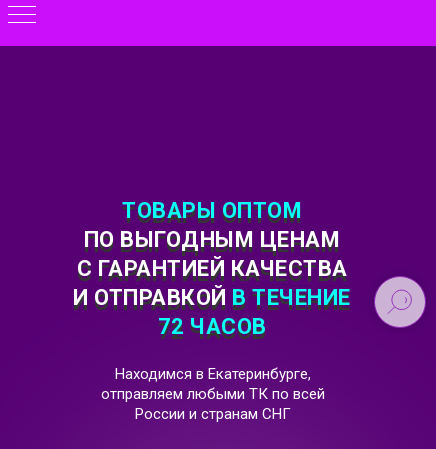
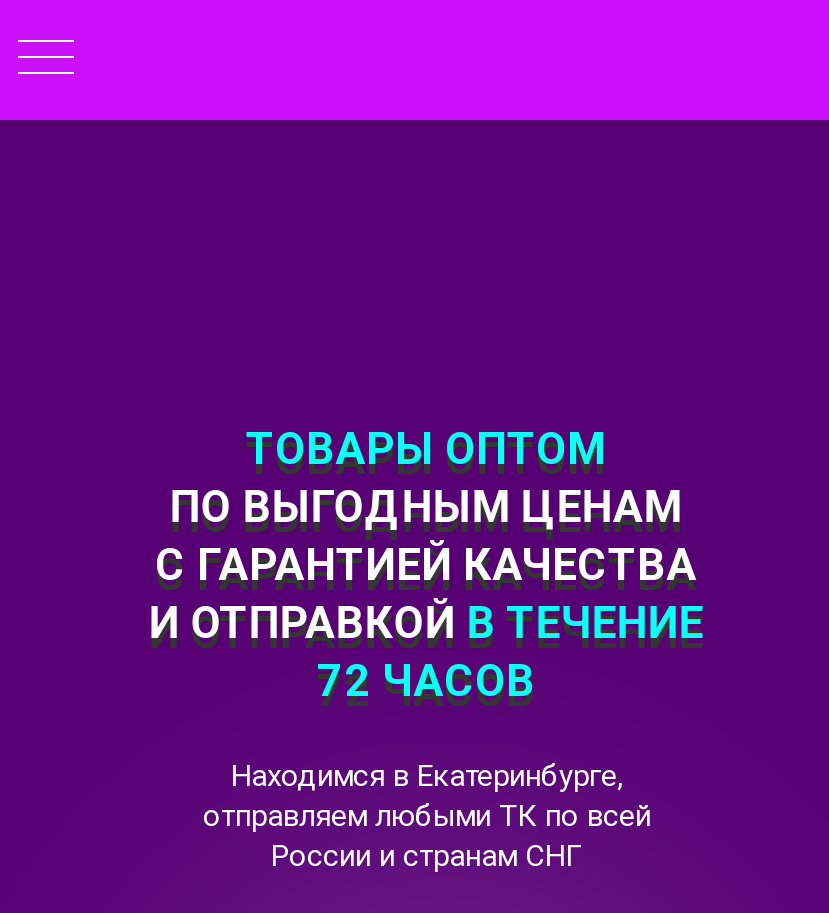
[374,276,426,328] [image] -> none

